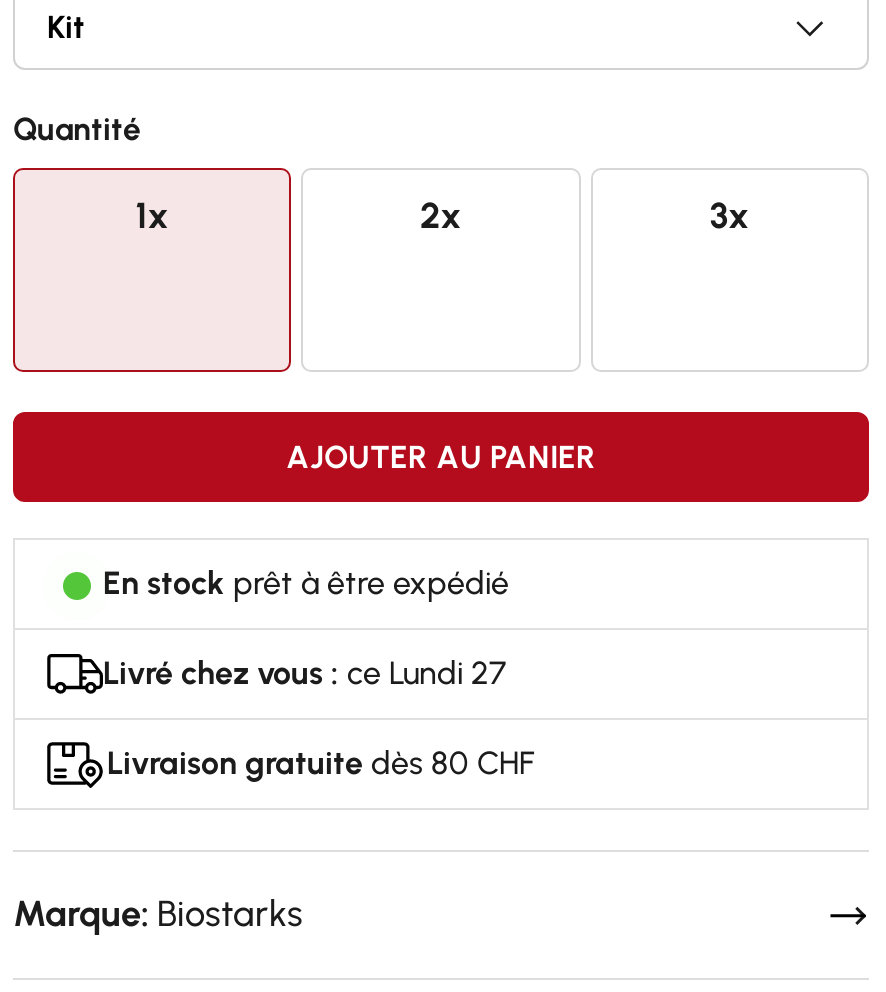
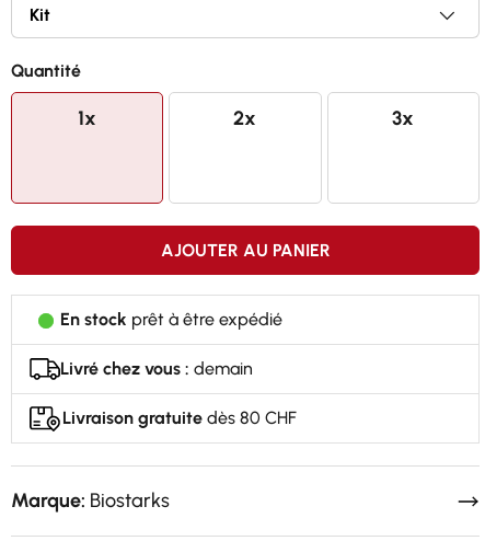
[103,654,507,692] Livré chez vous : ce Lundi 27 -> [60,358,253,379] Livré chez vous : demain

